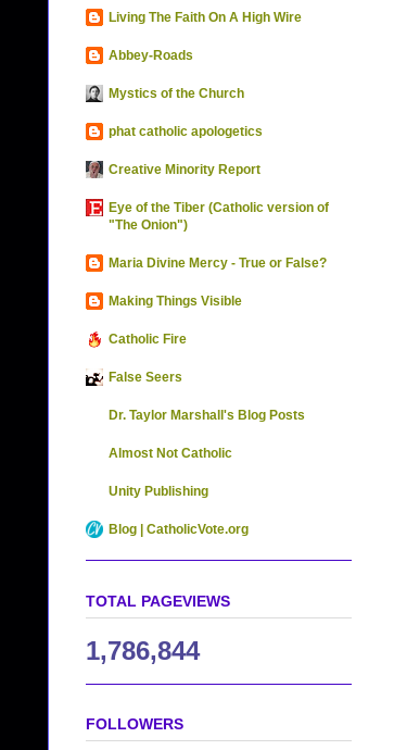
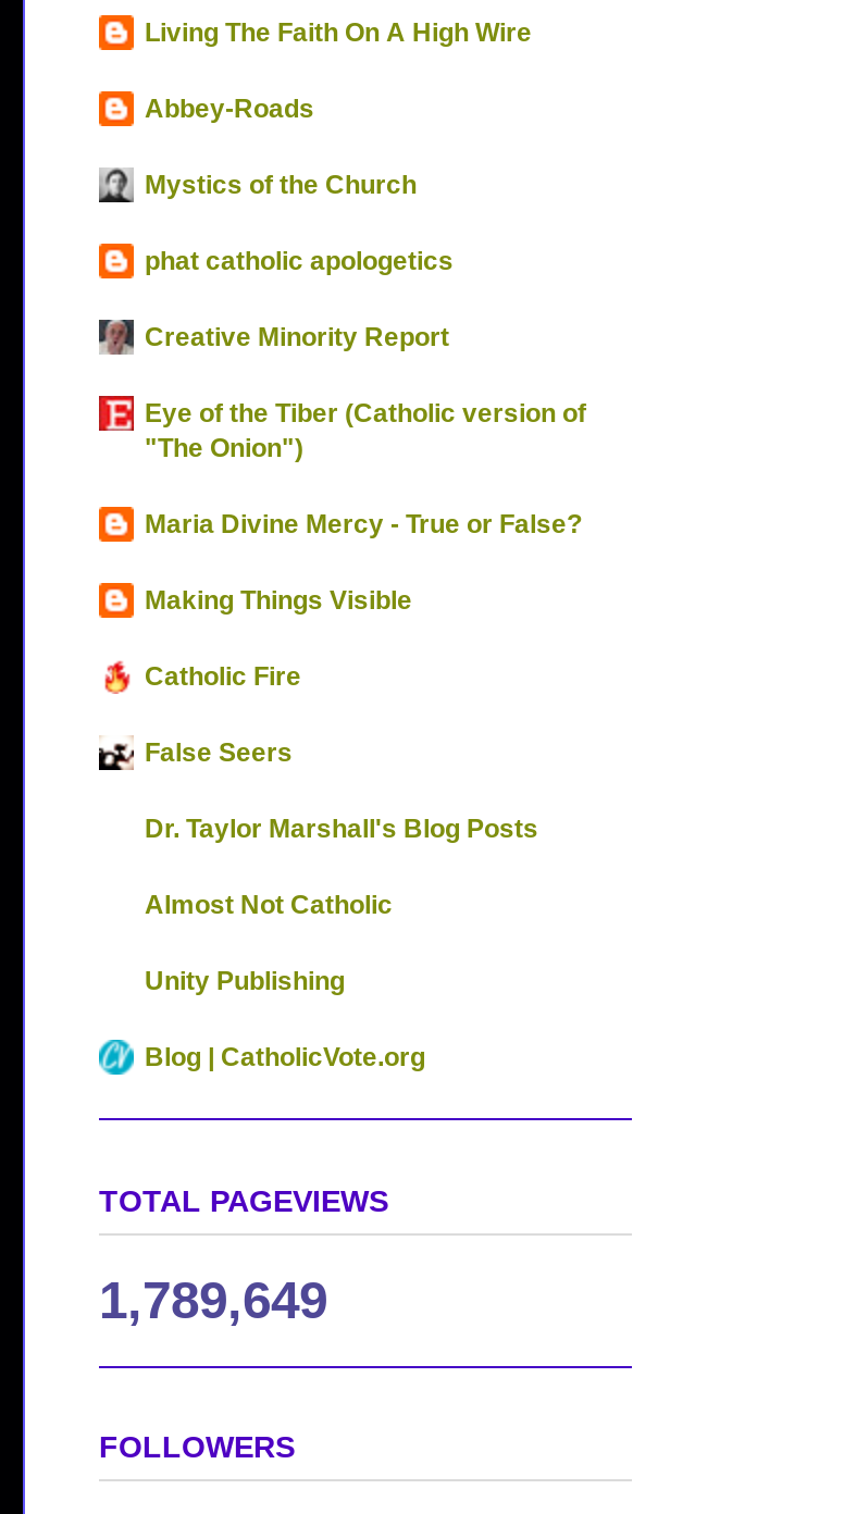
[86,635,200,665] 1,786,844 -> [99,1269,327,1328] 1,789,649

